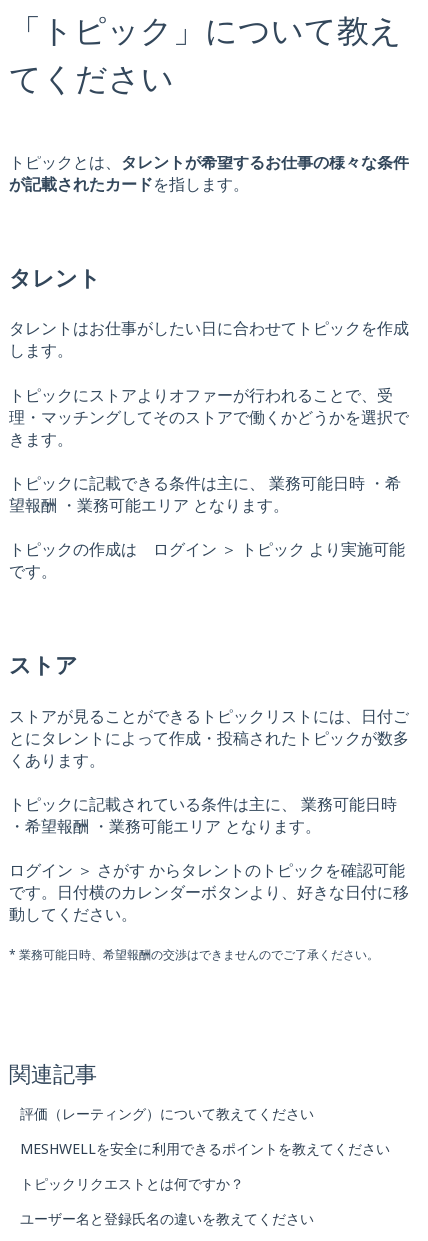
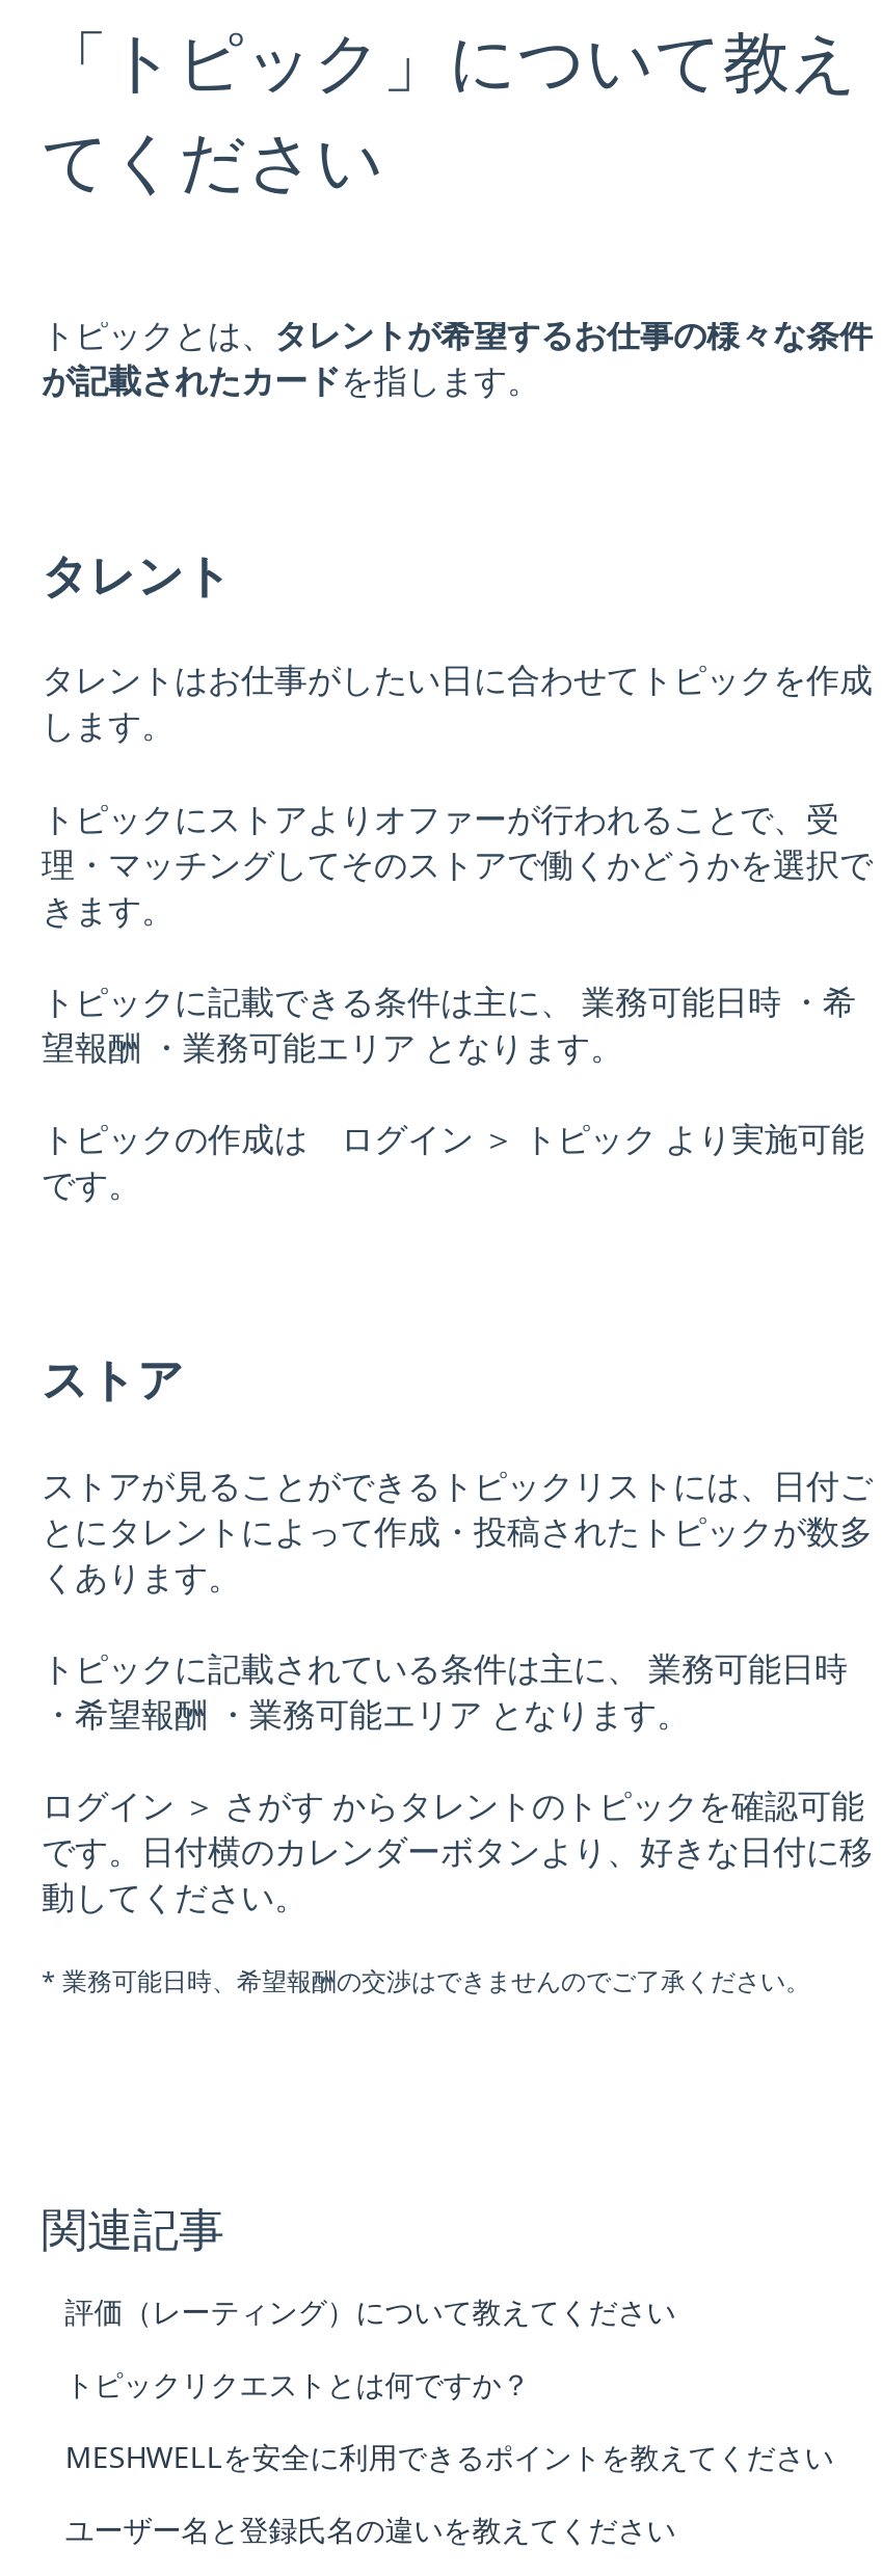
moved [20,1138,390,1167] -> [65,2435,834,2495]: MESHWELLを安全に利用できるポイントを教えてください
moved [20,1173,244,1202] -> [65,2362,530,2422]: トピックリクエストとは何ですか？

